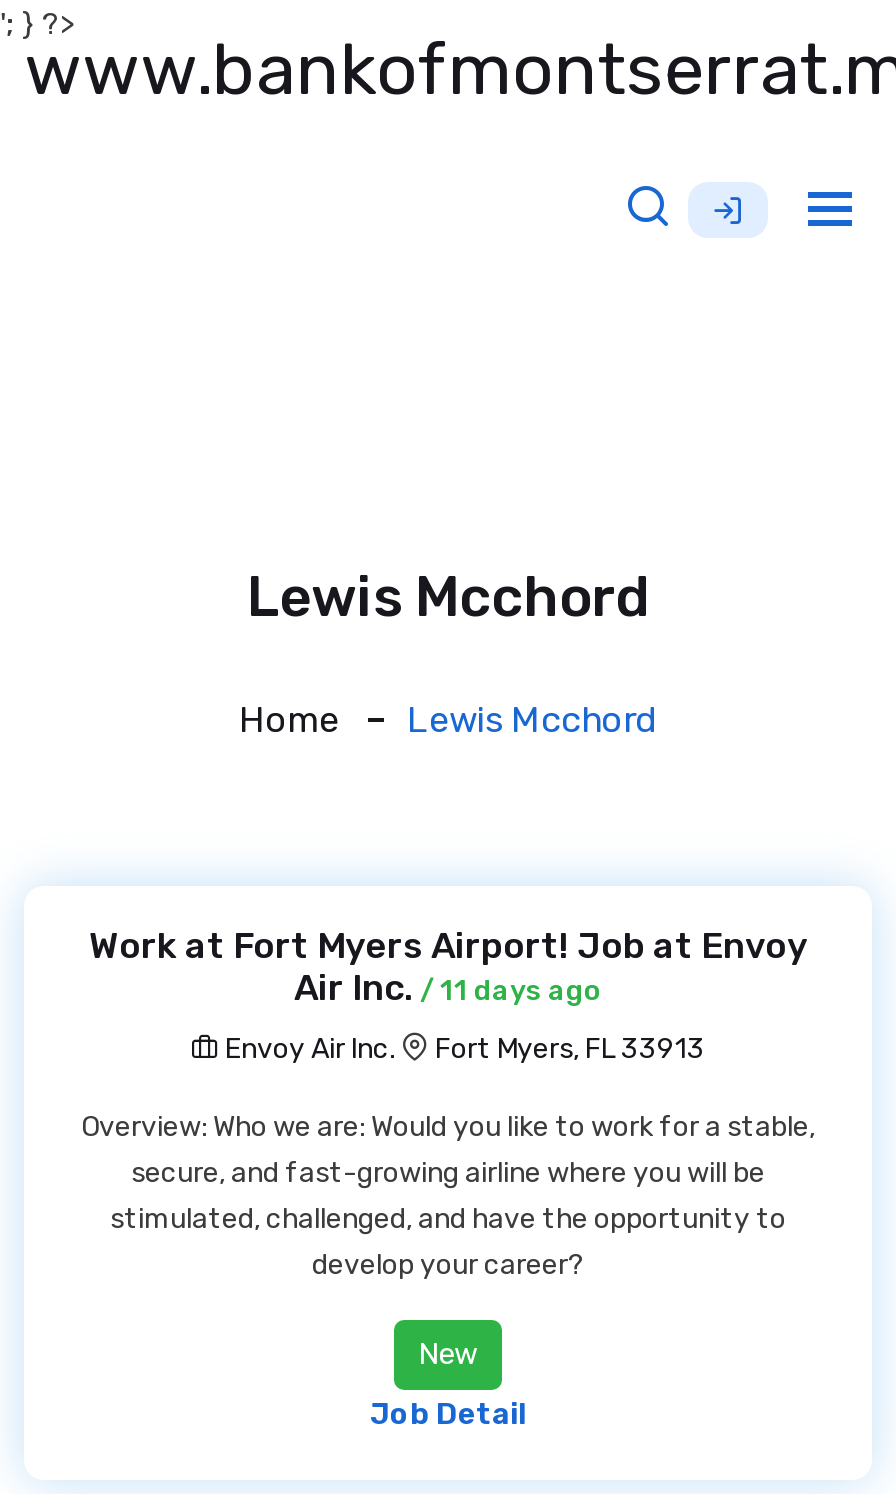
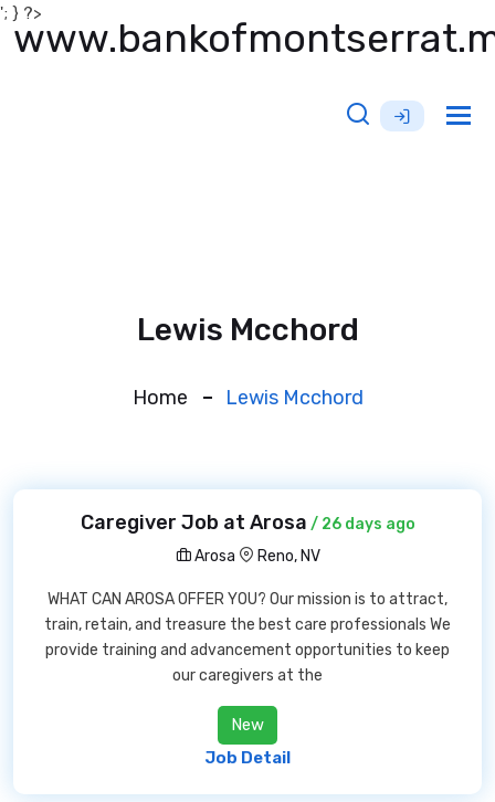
[89,924,807,1010] Work at Fort Myers Airport! Job at Envoy | Air Inc. / 11 days ago -> [80,510,415,535] Caregiver Job at Arosa / 26 days ago
[219,1032,705,1066] Envoy Air Inc. | Fort Myers, FL 33913 -> [191,547,320,566] Arosa | Reno, NV
[81,1110,815,1282] Overview: Who we are: Would you like to work for a stable, | secure, and fast-growing airline where you will be | stimulated, challenged, and have the opportunity to | develop your career? -> [44,590,451,685] WHAT CAN AROSA OFFER YOU? Our mission is to attract, | train, retain, and treasure the best care professionals We | provide training and advancement opportunities to keep | our caregivers at the

